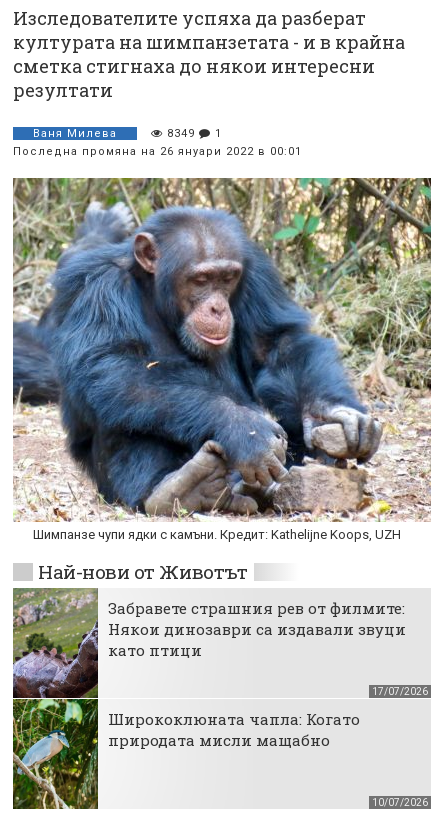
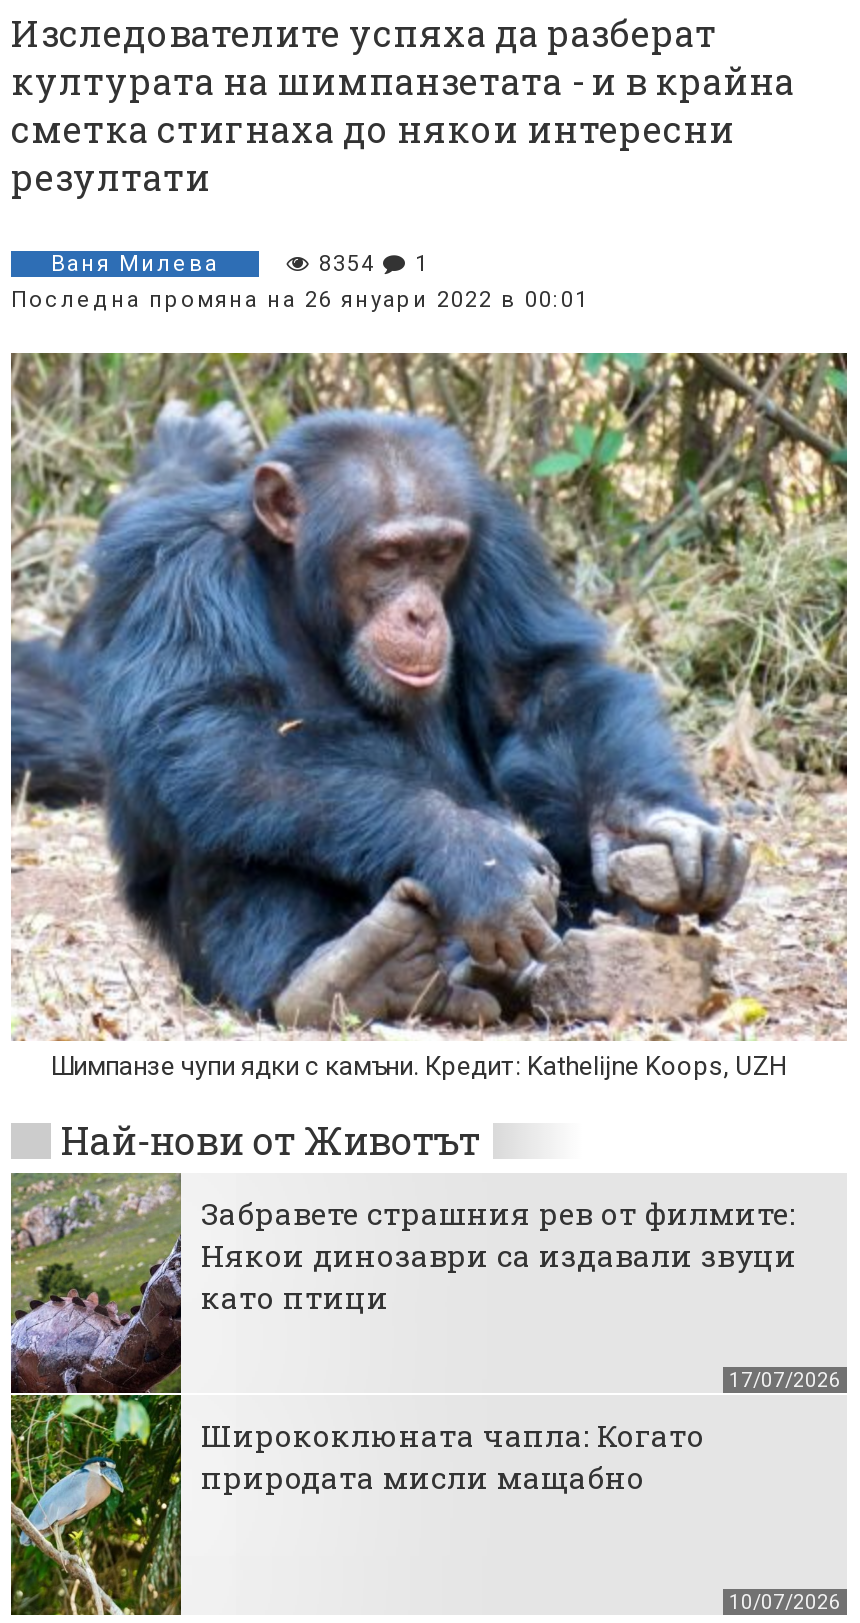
[163,127,222,140] 8349 1 -> [311,251,429,277] 8354 1

